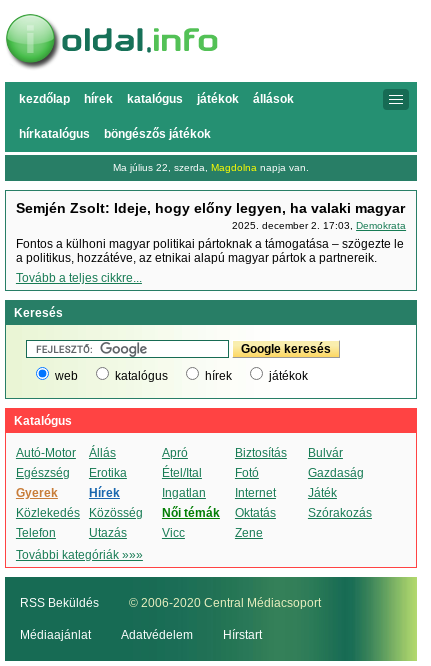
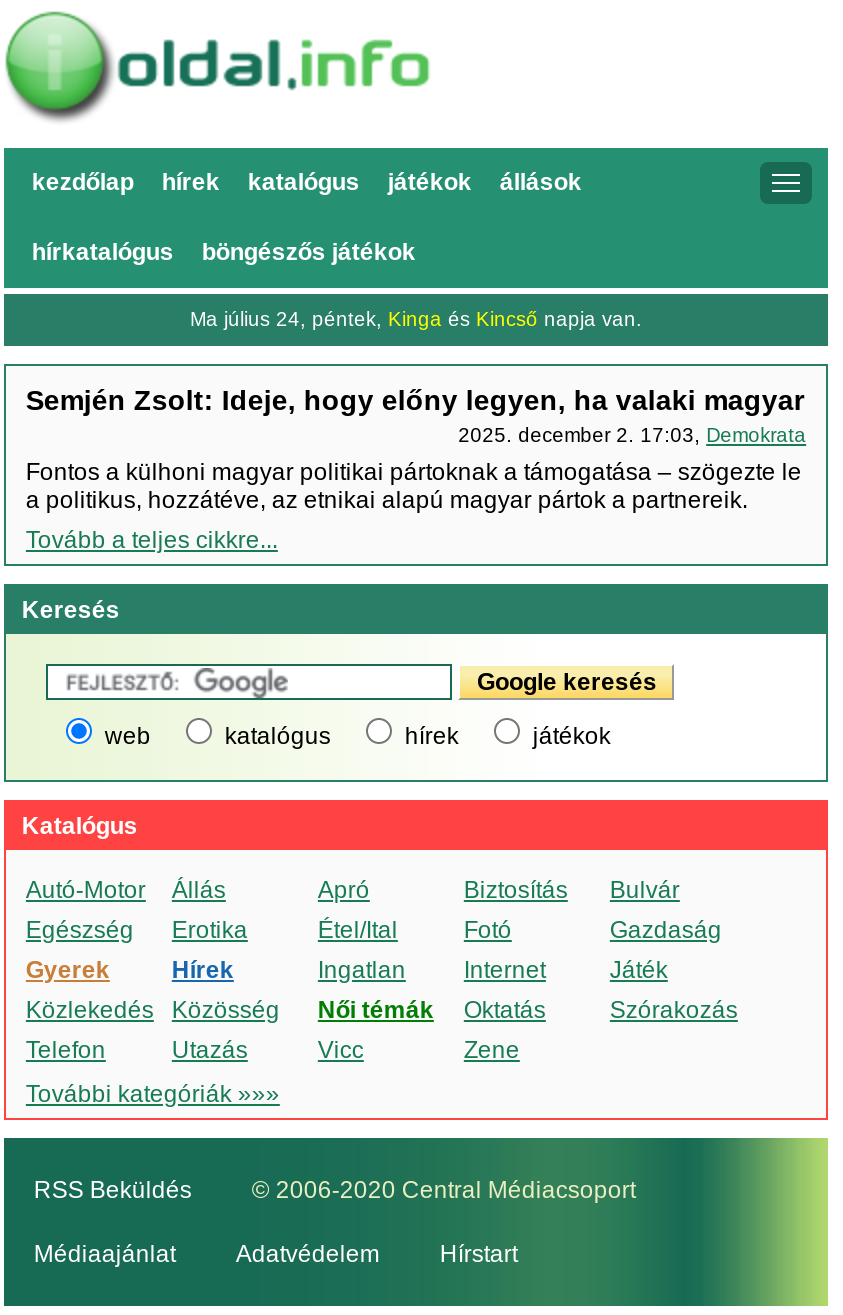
[113,162,309,173] Ma július 22, szerda, Magdolna napja van. -> [190,308,642,330] Ma július 24, péntek, Kinga és Kincső napja van.

